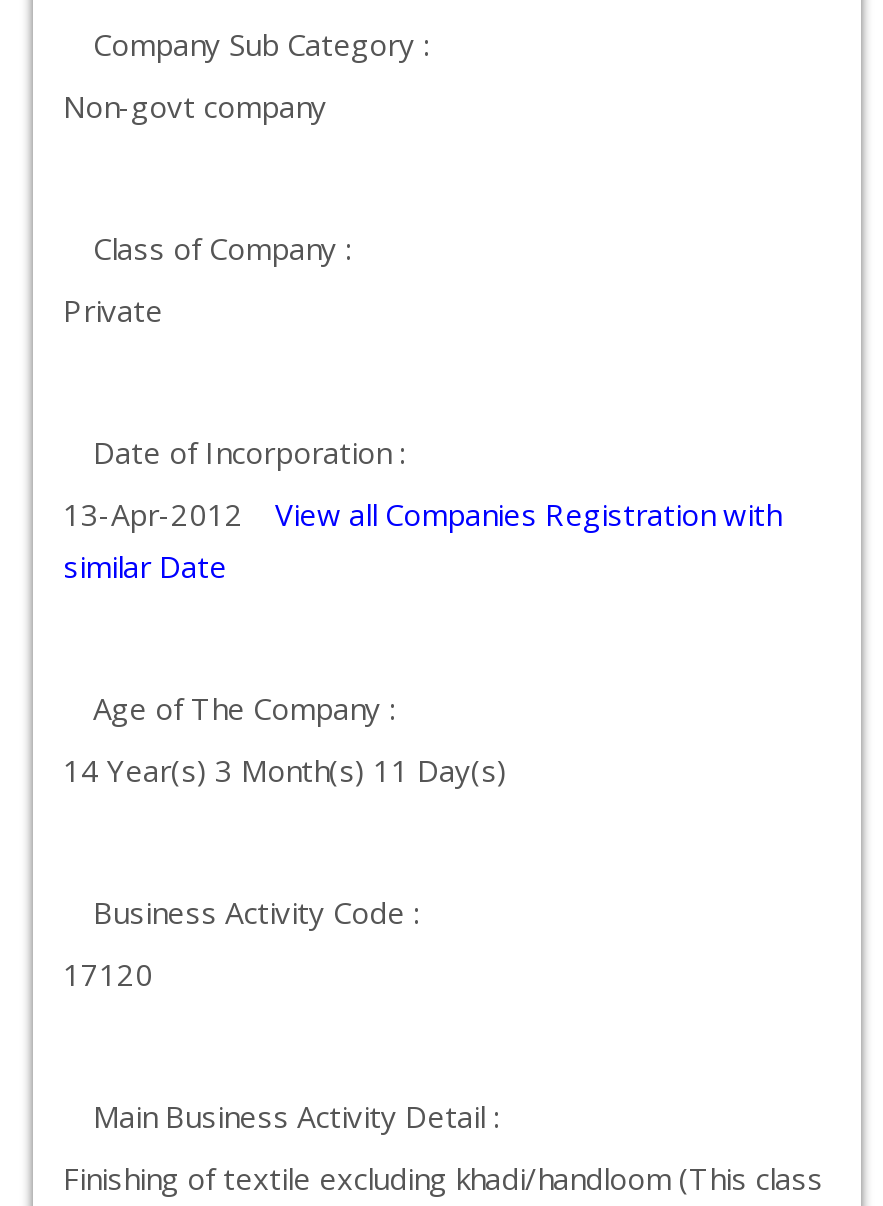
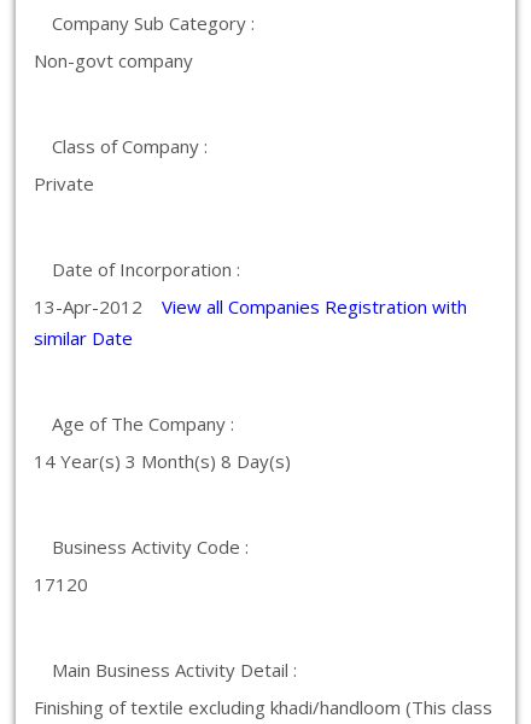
[63,750,507,790] 14 Year(s) 3 Month(s) 11 Day(s) -> [34,449,291,473] 14 Year(s) 3 Month(s) 8 Day(s)

